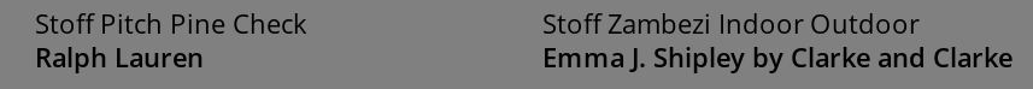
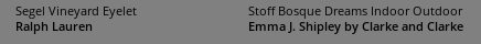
[49,5,307,41] Stoff Pitch Pine Check -> [22,2,137,19] Segel Vineyard Eyelet
[557,5,918,41] Stoff Zambezi Indoor Outdoor -> [254,2,462,19] Stoff Bosque Dreams Indoor Outdoor

